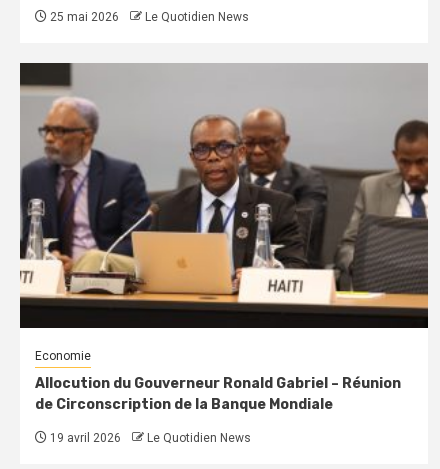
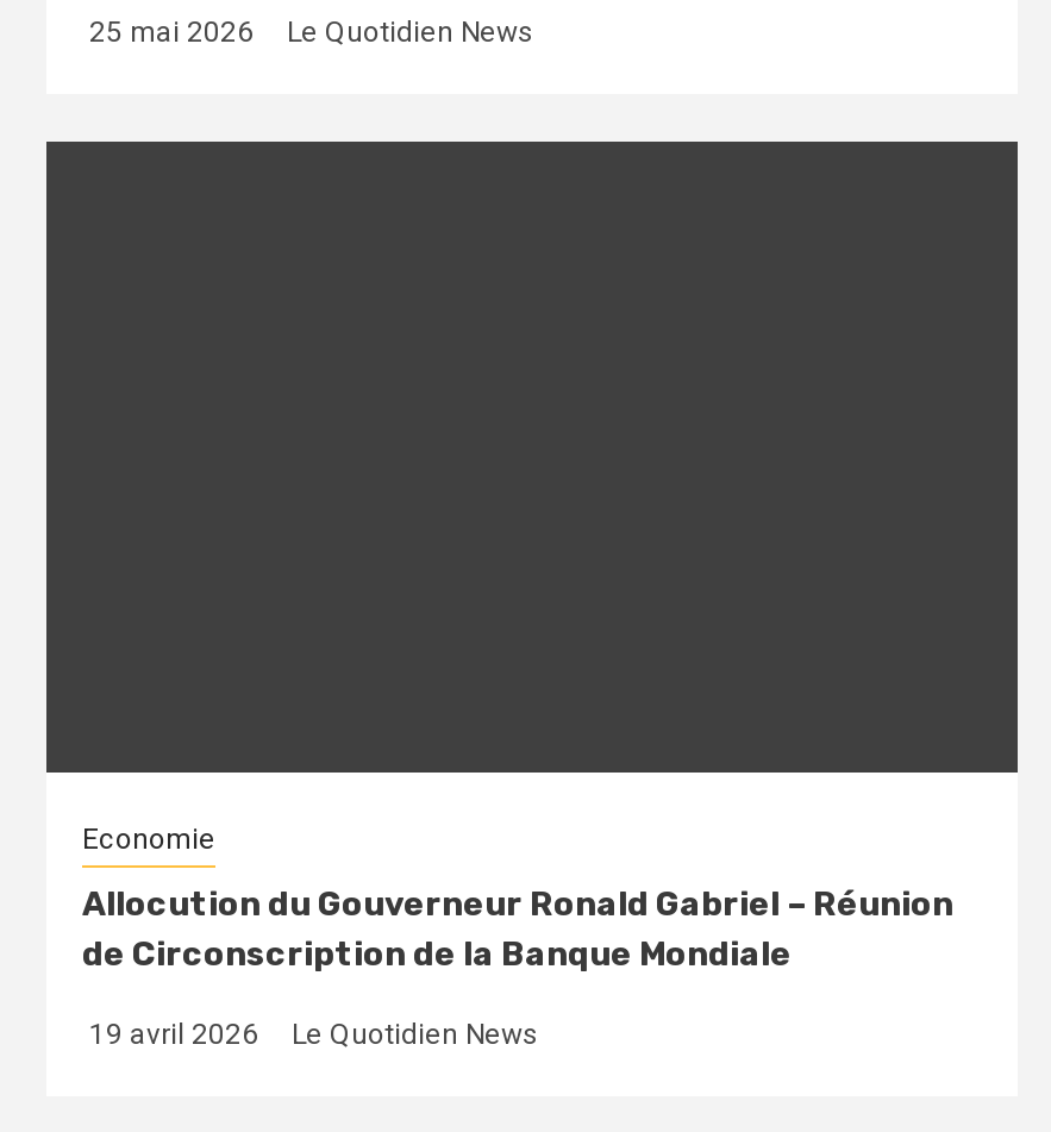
[20,62,429,327] [image] -> none

